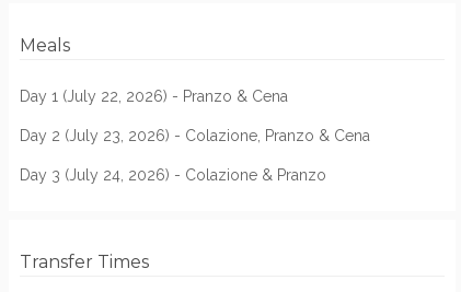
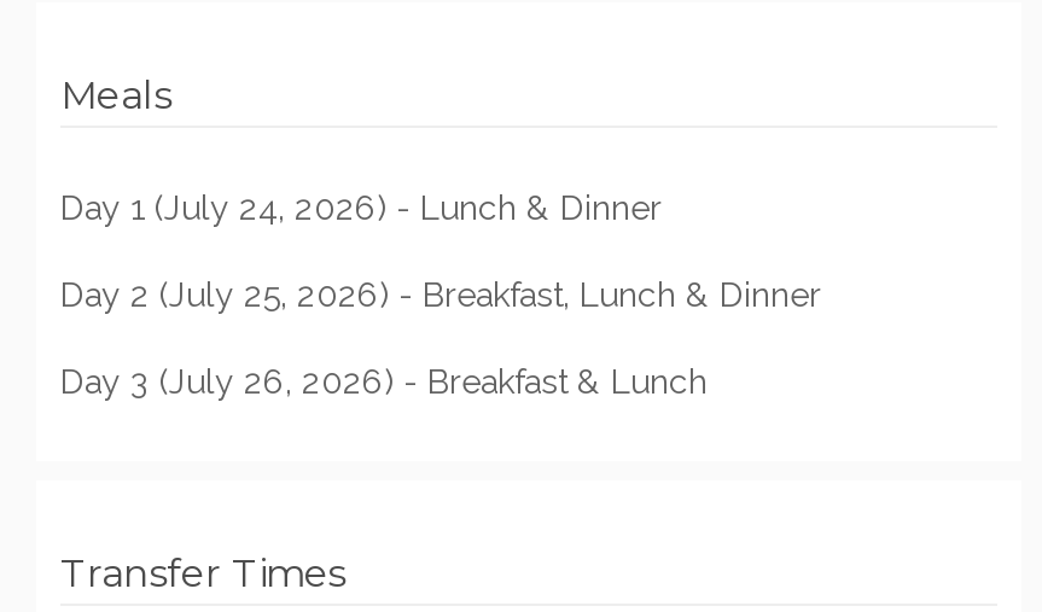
[20,88,288,105] Day 1 (July 22, 2026) - Pranzo & Cena -> [60,189,662,227] Day 1 (July 24, 2026) - Lunch & Dinner
[20,127,370,144] Day 2 (July 23, 2026) - Colazione, Pranzo & Cena -> [60,275,821,314] Day 2 (July 25, 2026) - Breakfast, Lunch & Dinner
[20,166,326,184] Day 3 (July 24, 2026) - Colazione & Pranzo -> [60,362,708,401] Day 3 (July 26, 2026) - Breakfast & Lunch

